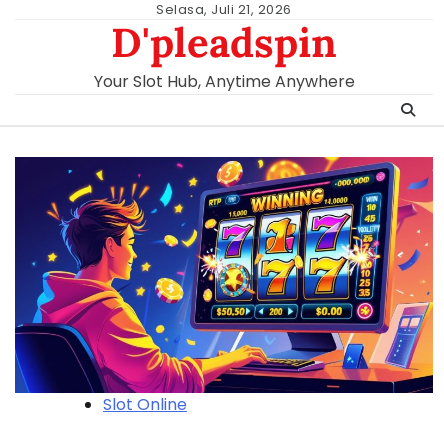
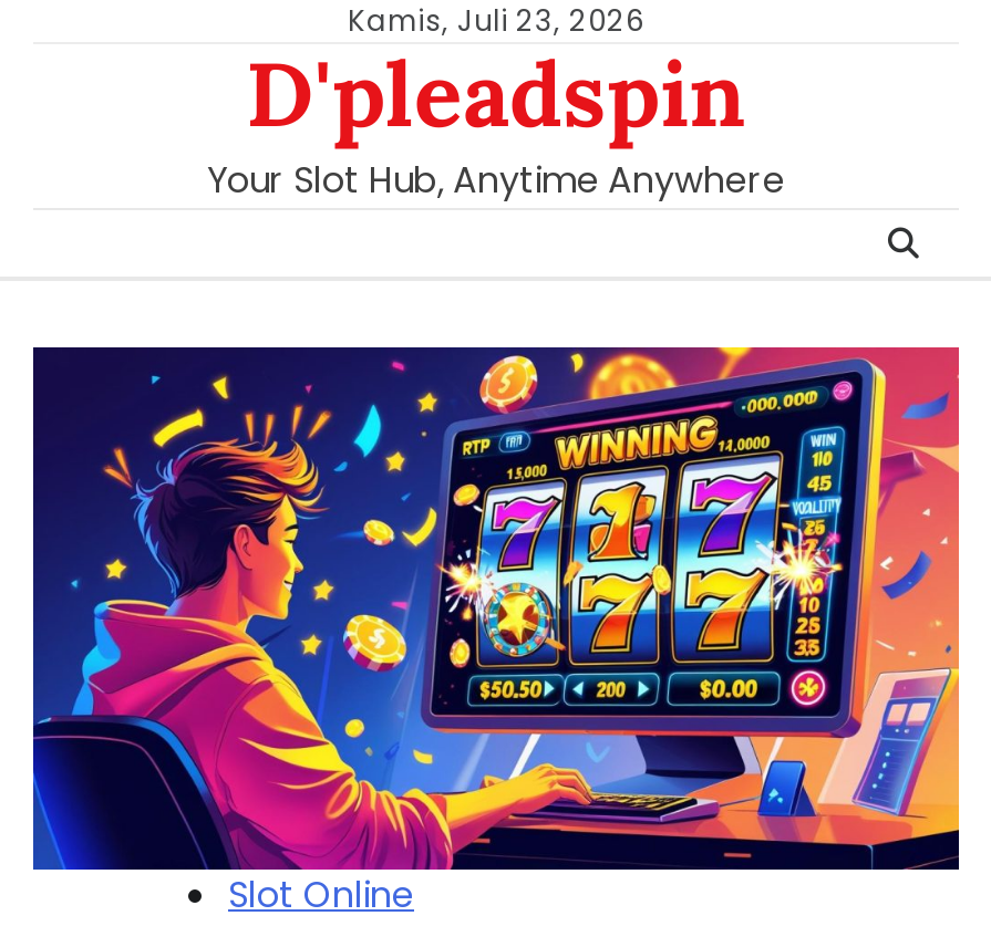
[156,0,292,19] Selasa, Juli 21, 2026 -> [348,0,644,42] Kamis, Juli 23, 2026

